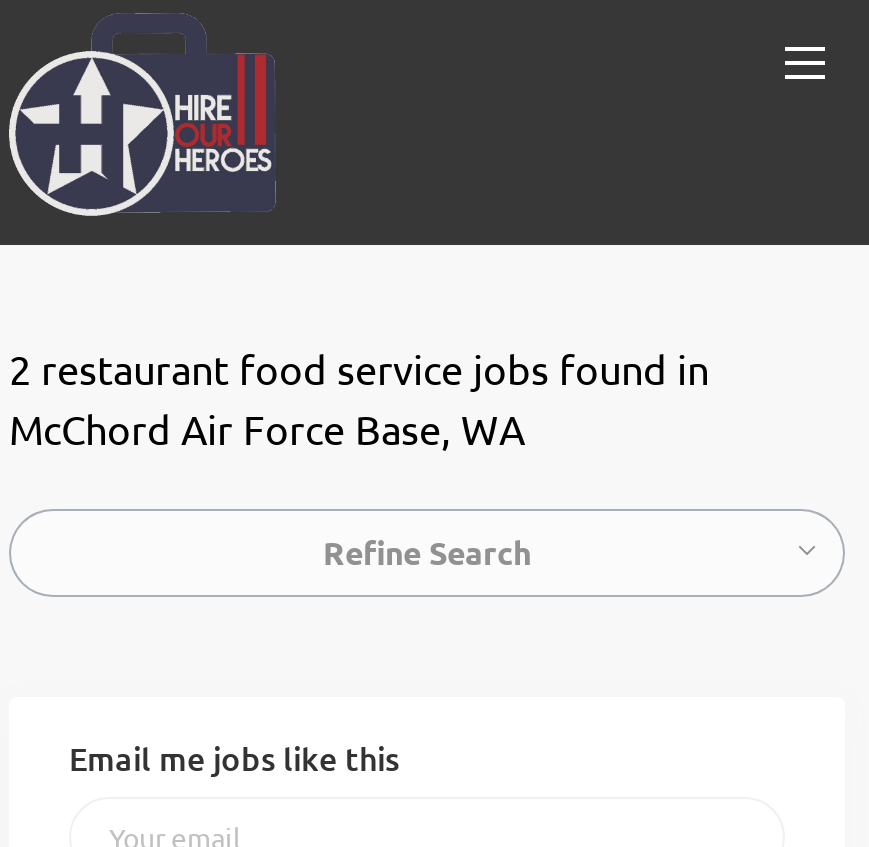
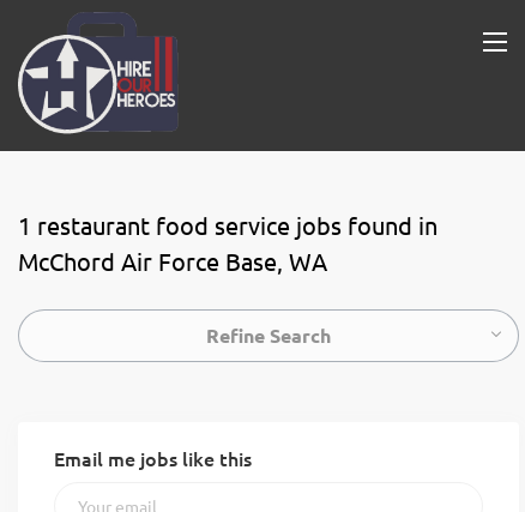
[9,343,709,393] 2 restaurant food service jobs found in -> [18,210,437,240] 1 restaurant food service jobs found in

